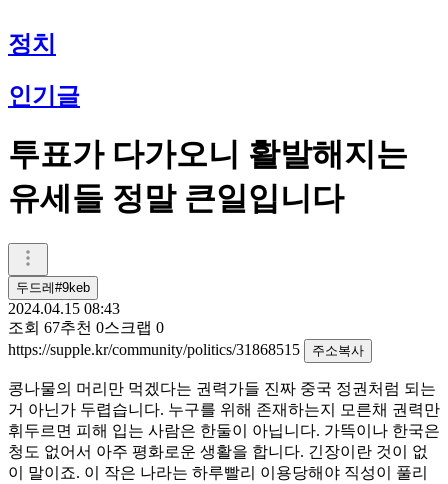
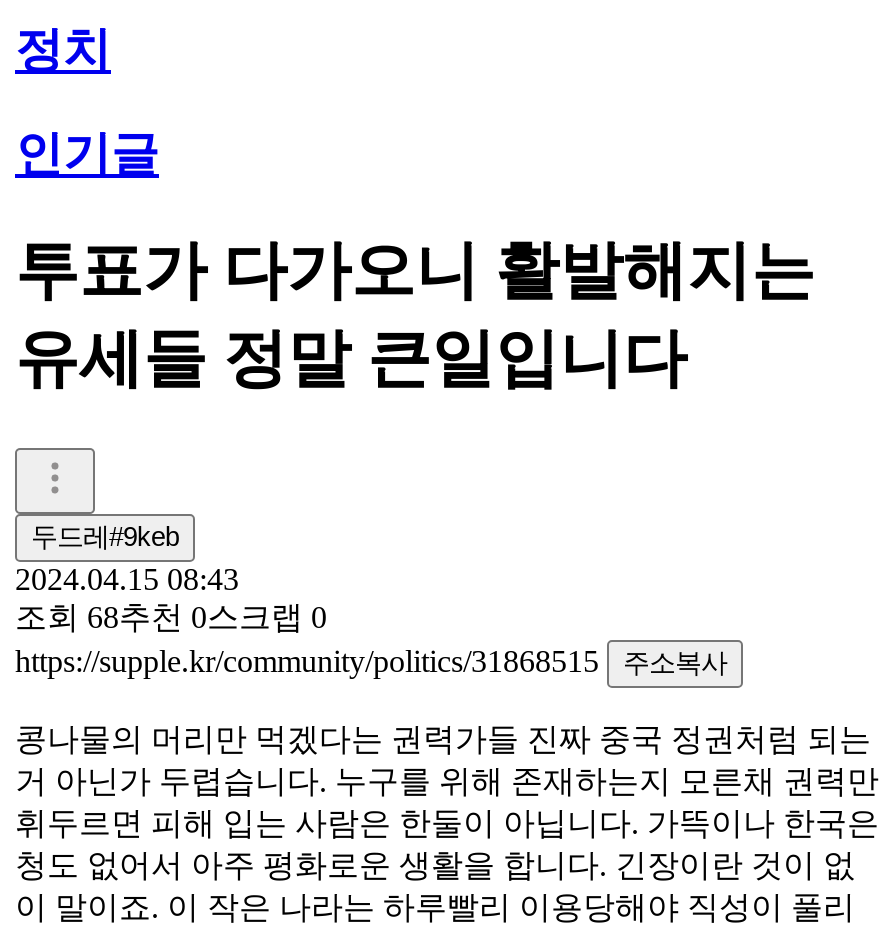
[8,319,164,336] 조회 67추천 0스크랩 0 -> [15,599,327,633] 조회 68추천 0스크랩 0

